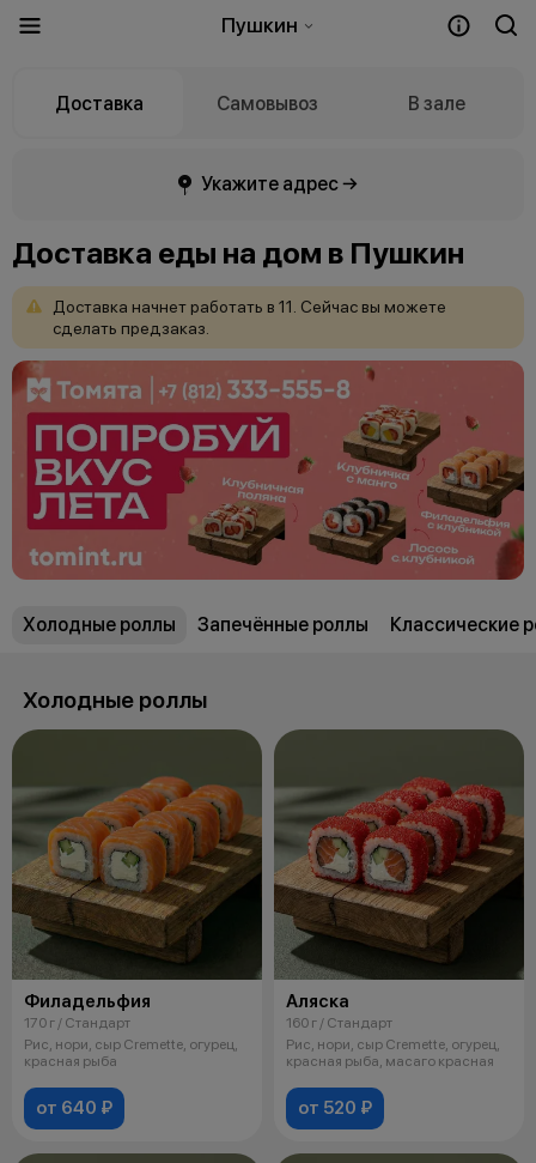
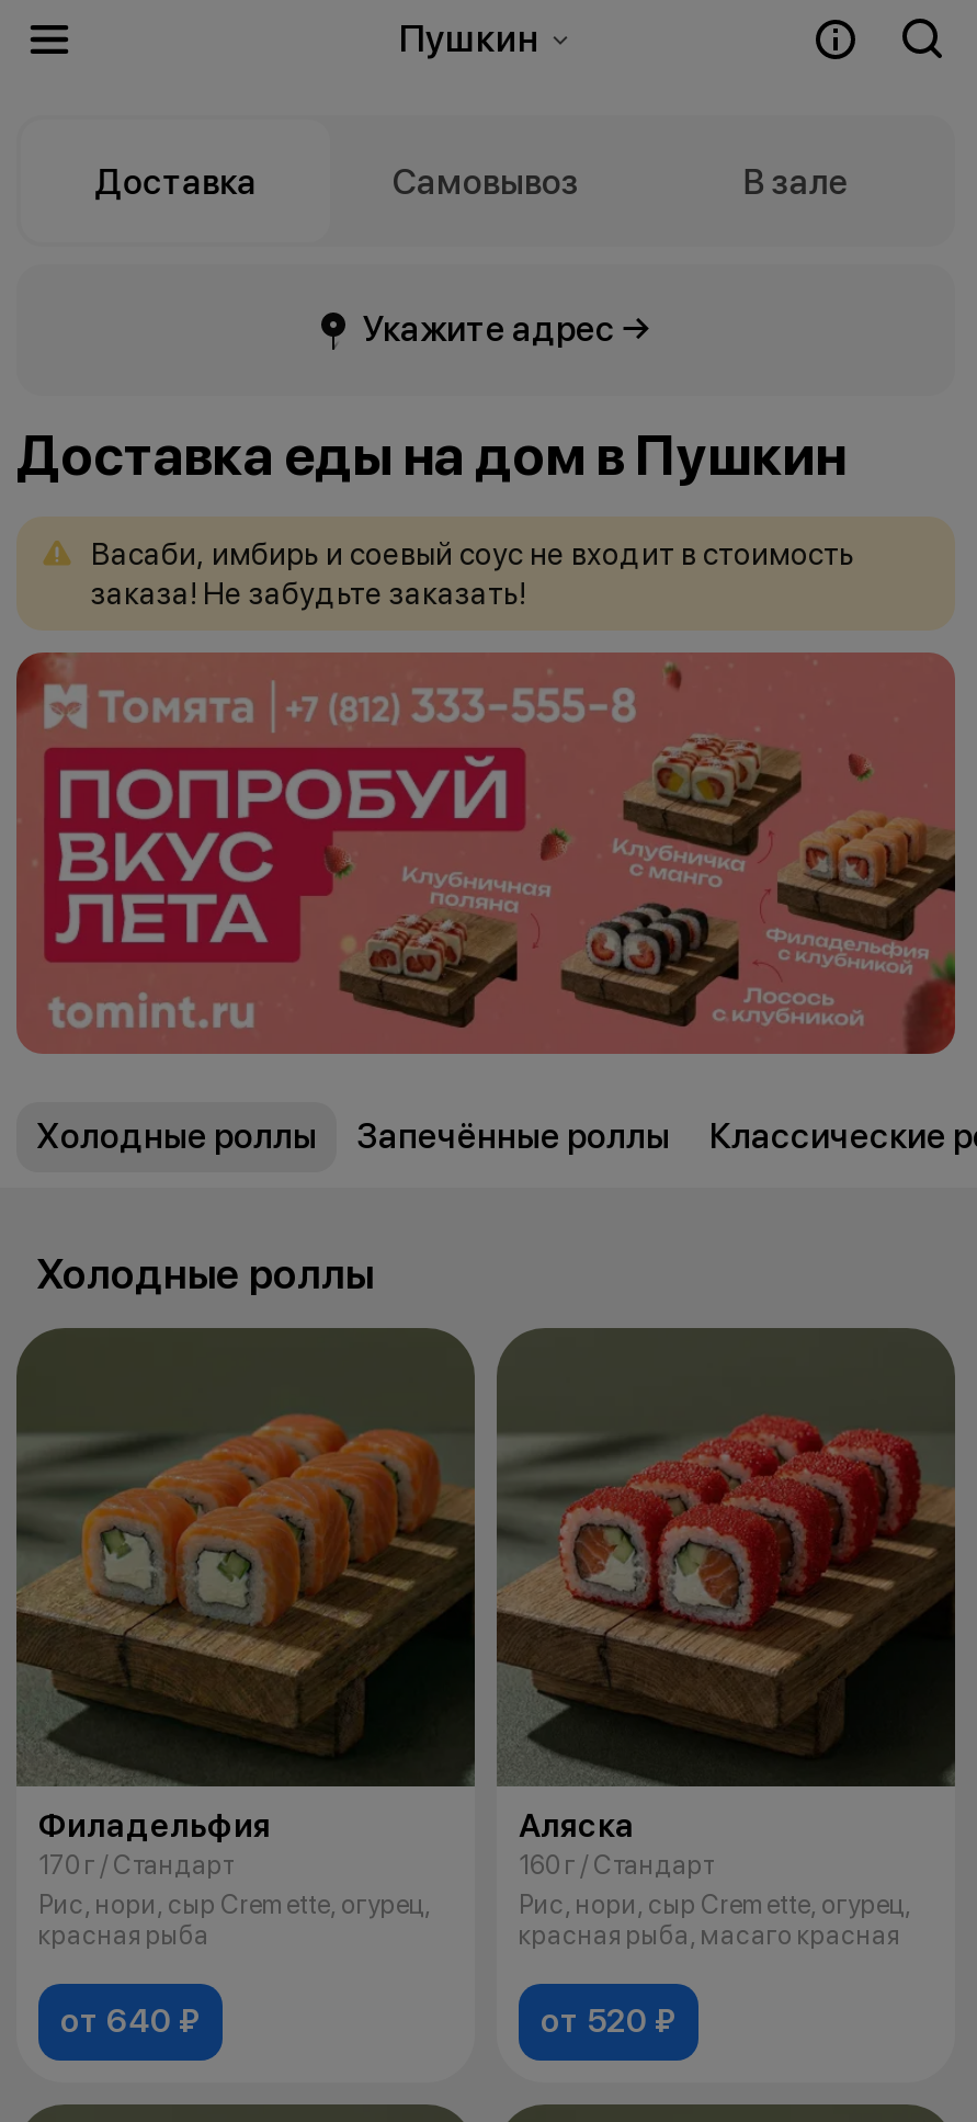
[53,297,446,338] Доставка начнет работать в 11. Сейчас вы можете | сделать предзаказ. -> [91,536,854,611] Васаби, имбирь и соевый соус не входит в стоимость | заказа! Не забудьте заказать!

